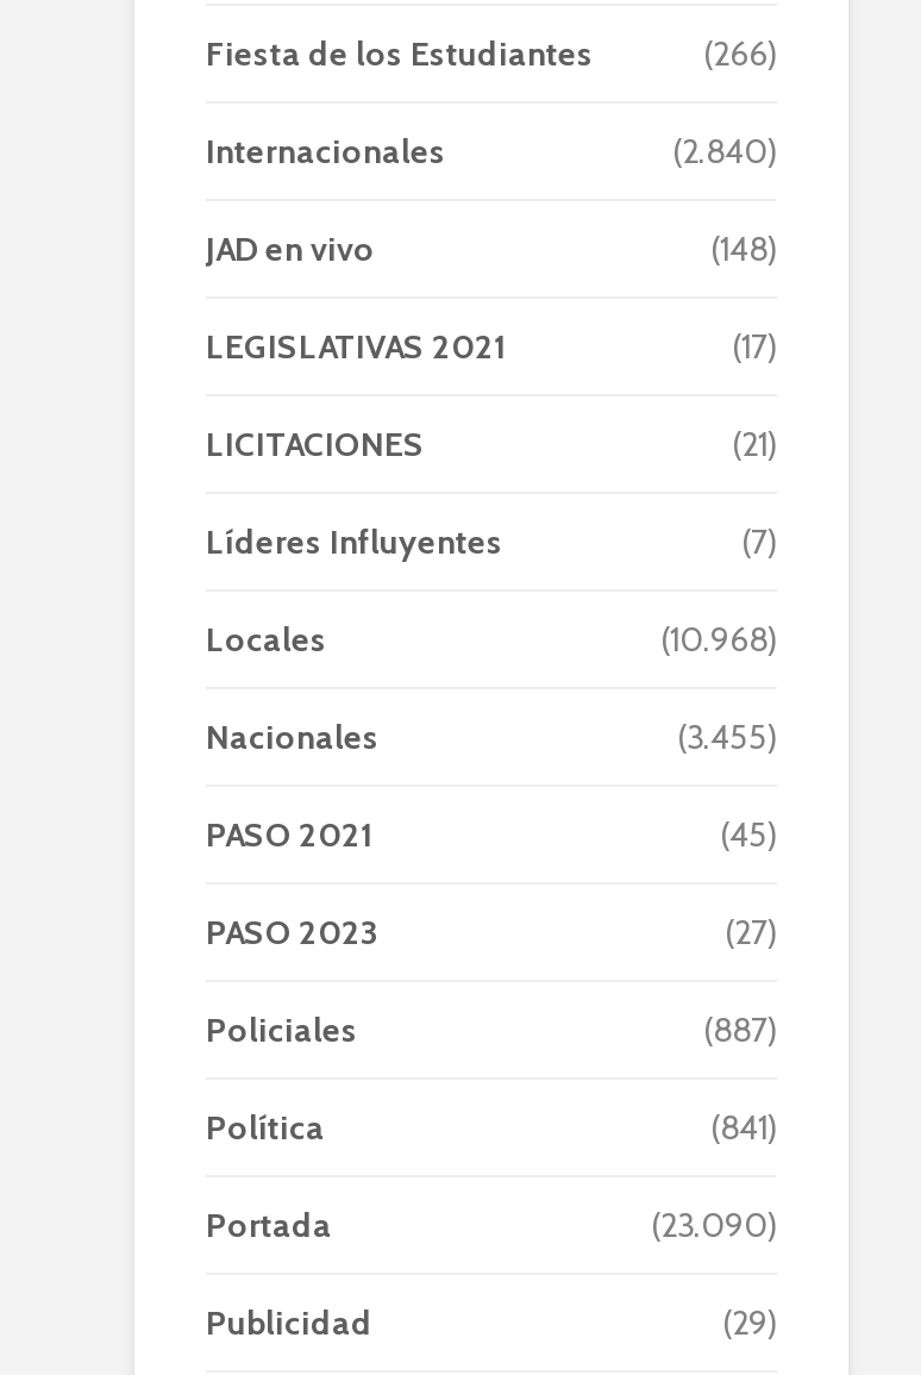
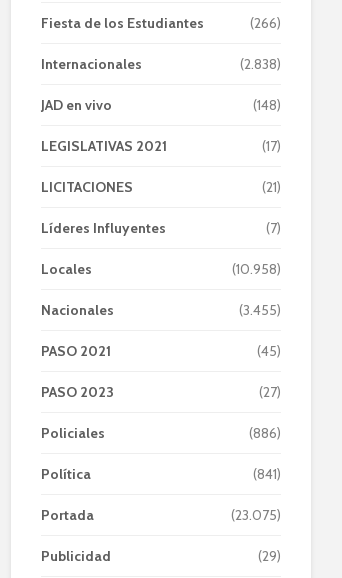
[672,130,777,173] (2.840) -> [240,55,281,73] (2.838)
[660,618,777,661] (10.968) -> [232,260,281,278] (10.958)
[703,1008,777,1051] (887) -> [249,424,281,442] (886)
[651,1204,777,1246] (23.090) -> [231,506,281,524] (23.075)

